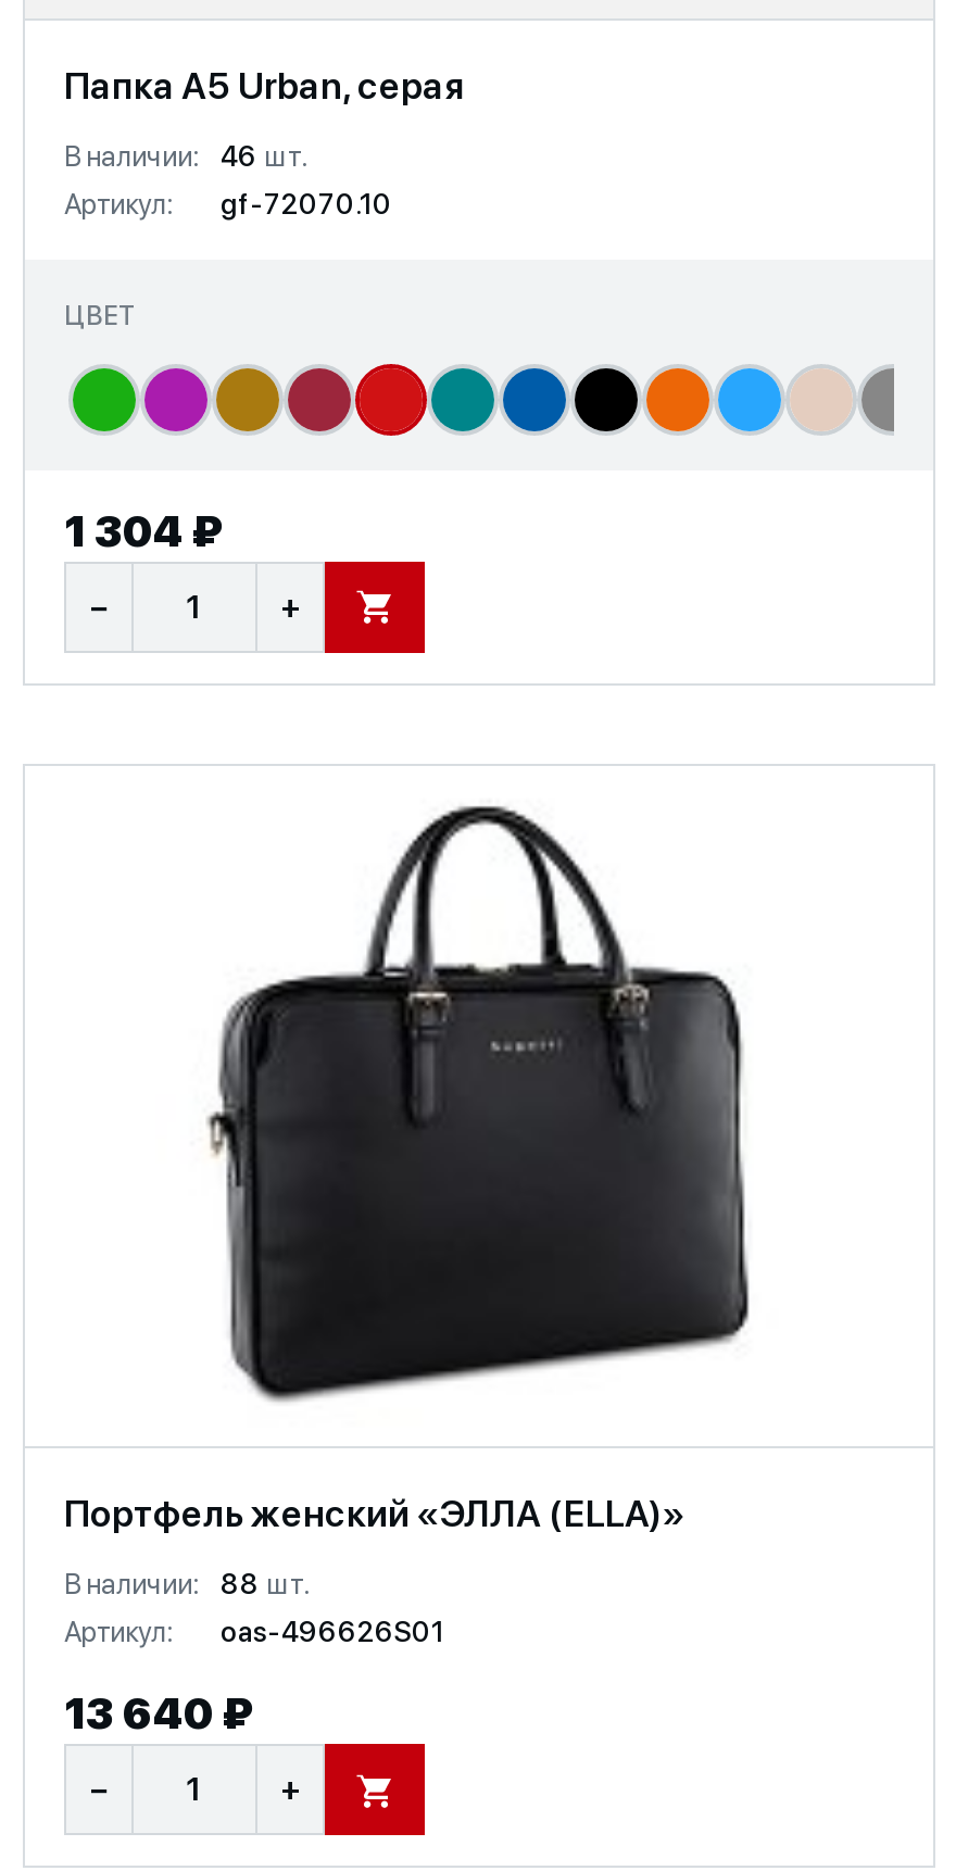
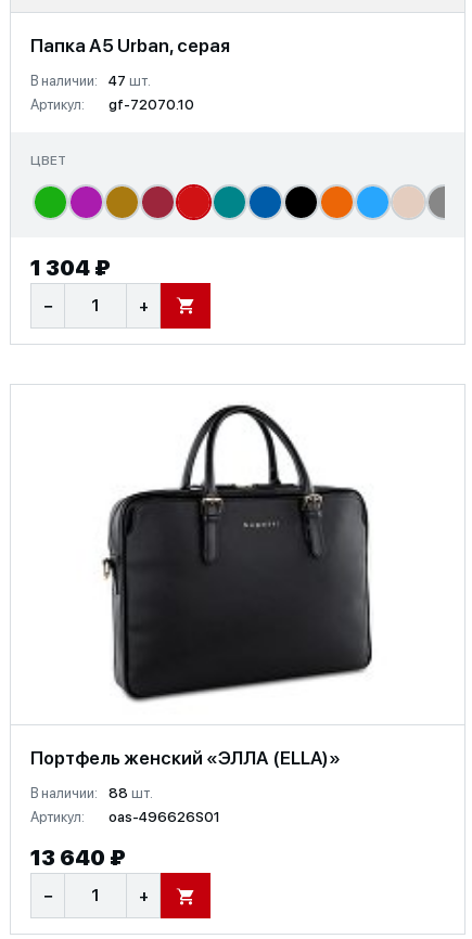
[64,140,307,172] В наличии: 46 шт. -> [30,72,151,89] В наличии: 47 шт.

